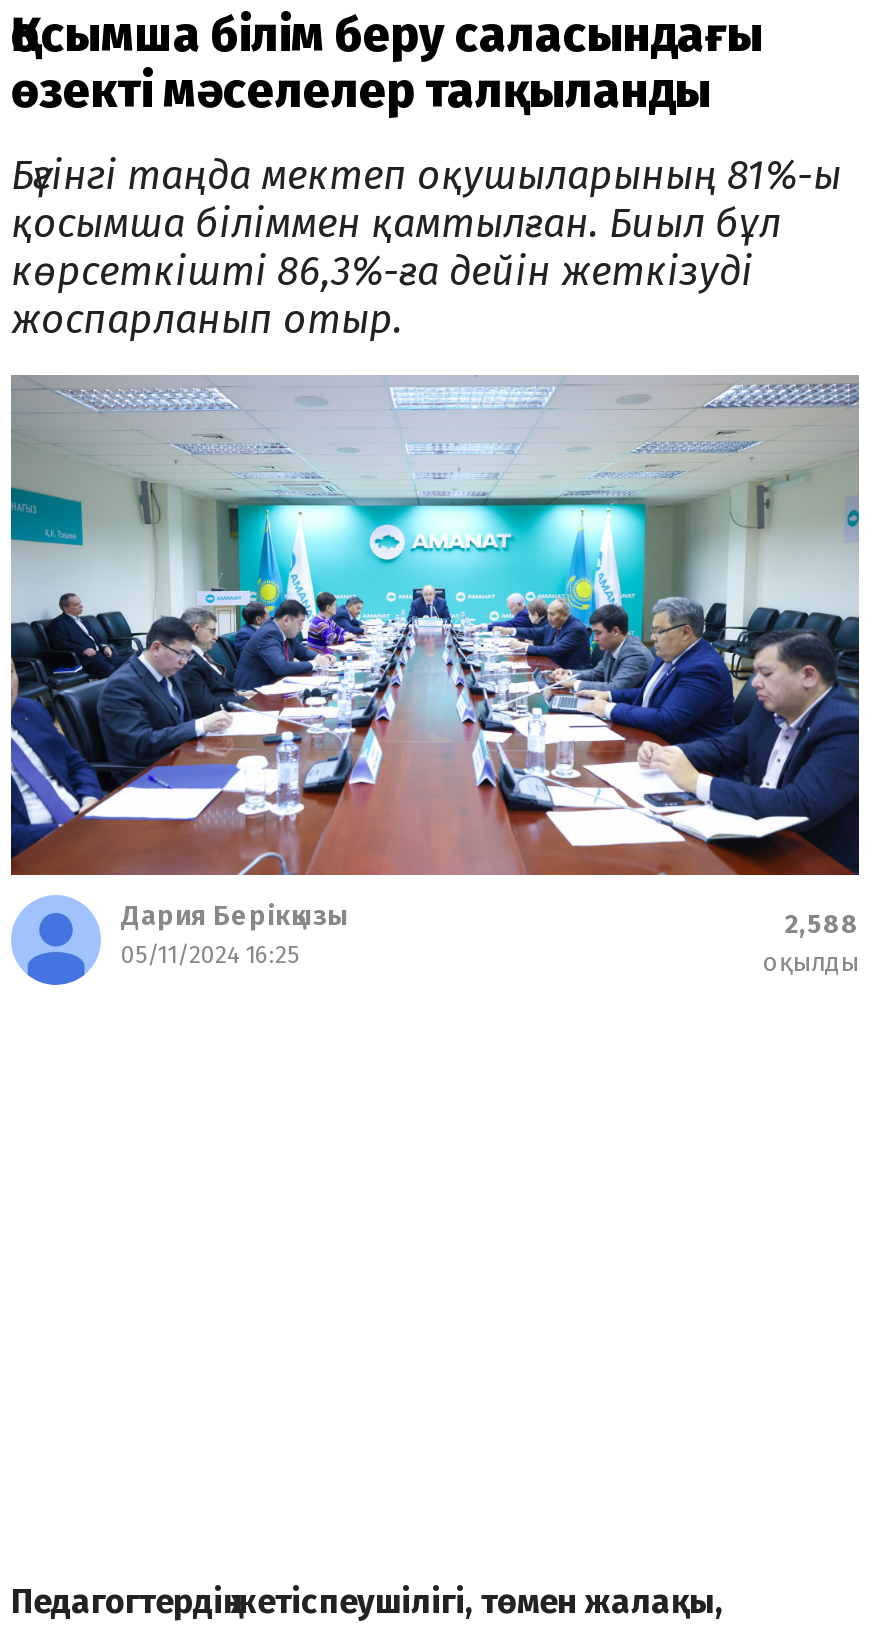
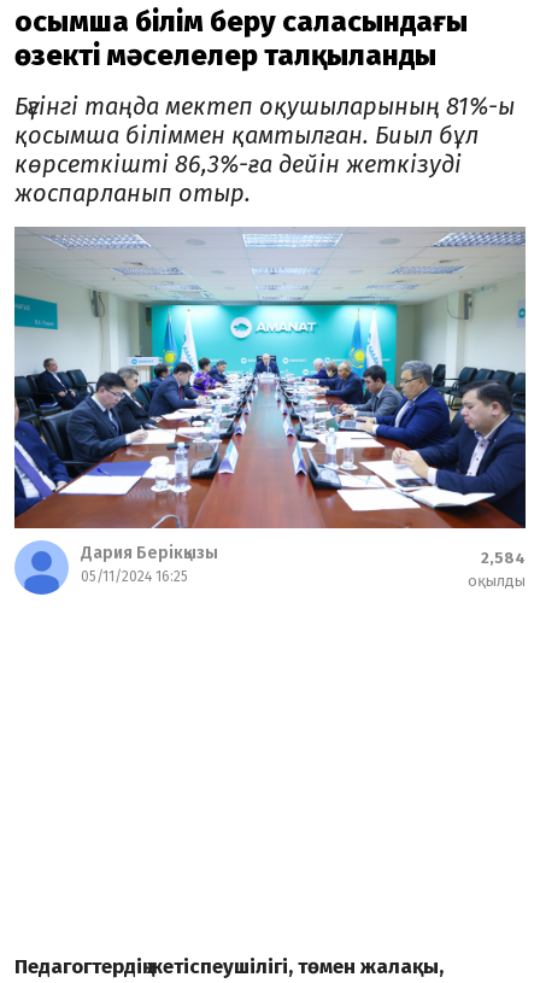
[785,910,859,940] 2,588 -> [481,549,526,567] 2,584

